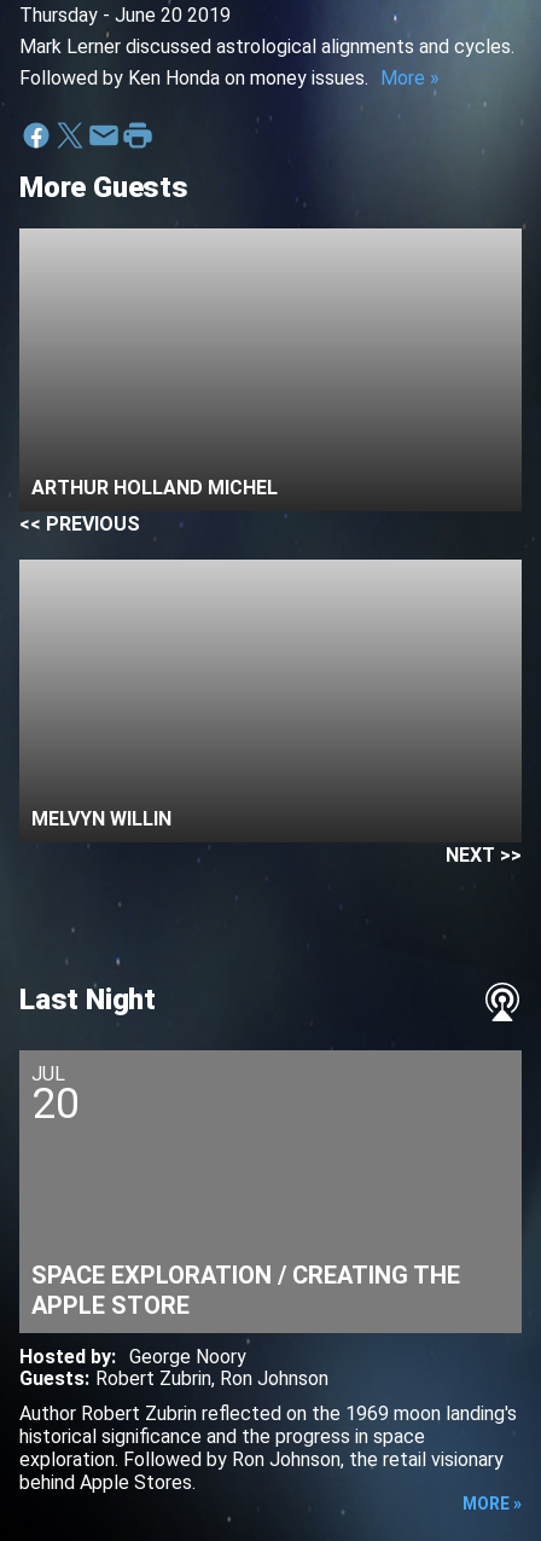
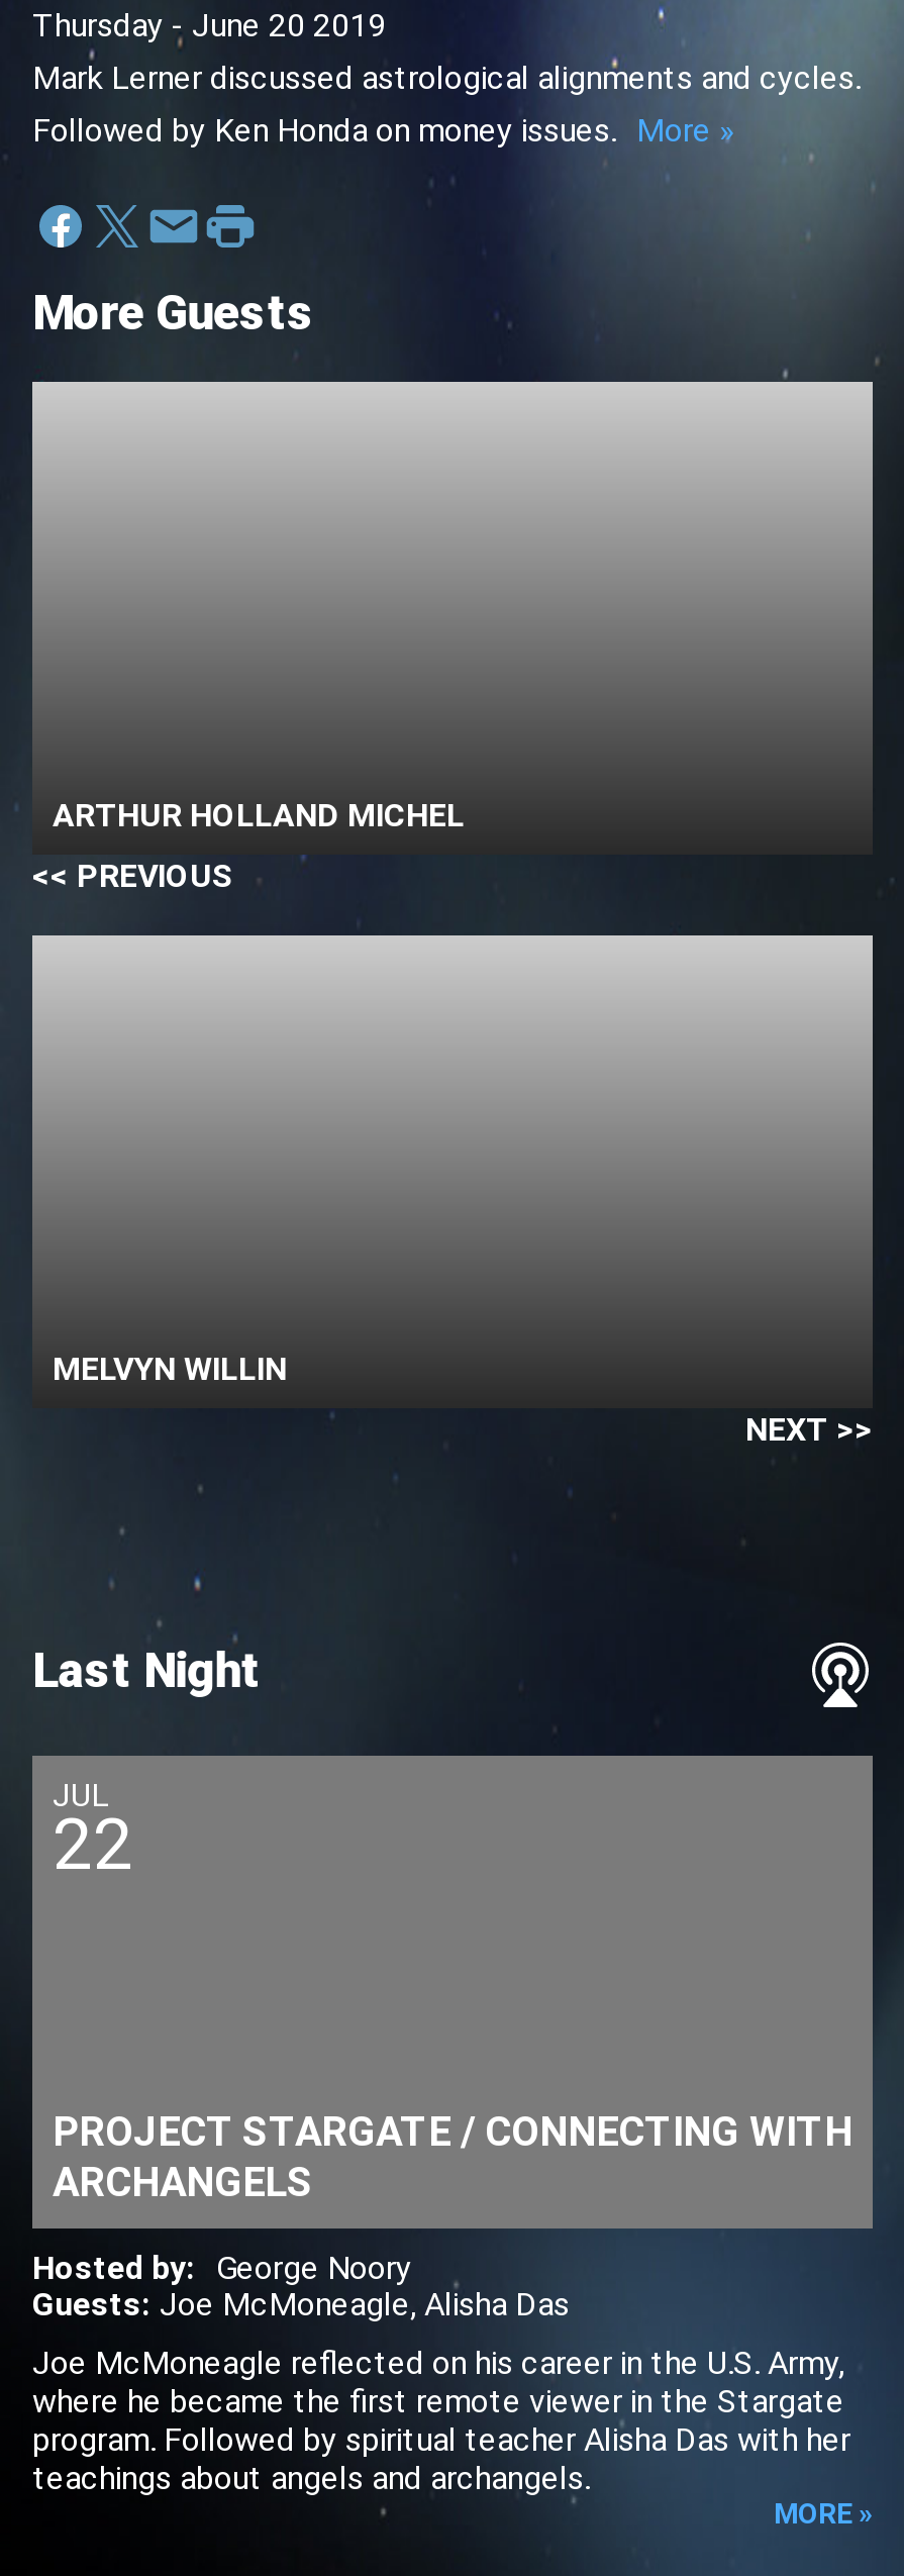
[31,1079,80,1129] 20 -> [53,1804,133,1887] 22
[31,1260,460,1320] SPACE EXPLORATION / CREATING THE | APPLE STORE -> [53,2107,852,2206] PROJECT STARGATE / CONNECTING WITH | ARCHANGELS
[19,1367,328,1390] Guests: Robert Zubrin, Ron Johnson -> [32,2285,570,2323] Guests: Joe McMoneagle, Alisha Das
[19,1402,517,1494] Author Robert Zubrin reflected on the 1969 moon landing's | historical significance and the progress in space | exploration. Followed by Ron Johnson, the retail visionary | behind Apple Stores. -> [32,2344,850,2497] Joe McMoneagle reflected on his career in the U.S. Army, | where he became the first remote viewer in the Stargate | program. Followed by spiritual teacher Alisha Das with her | teachings about angels and archangels.

